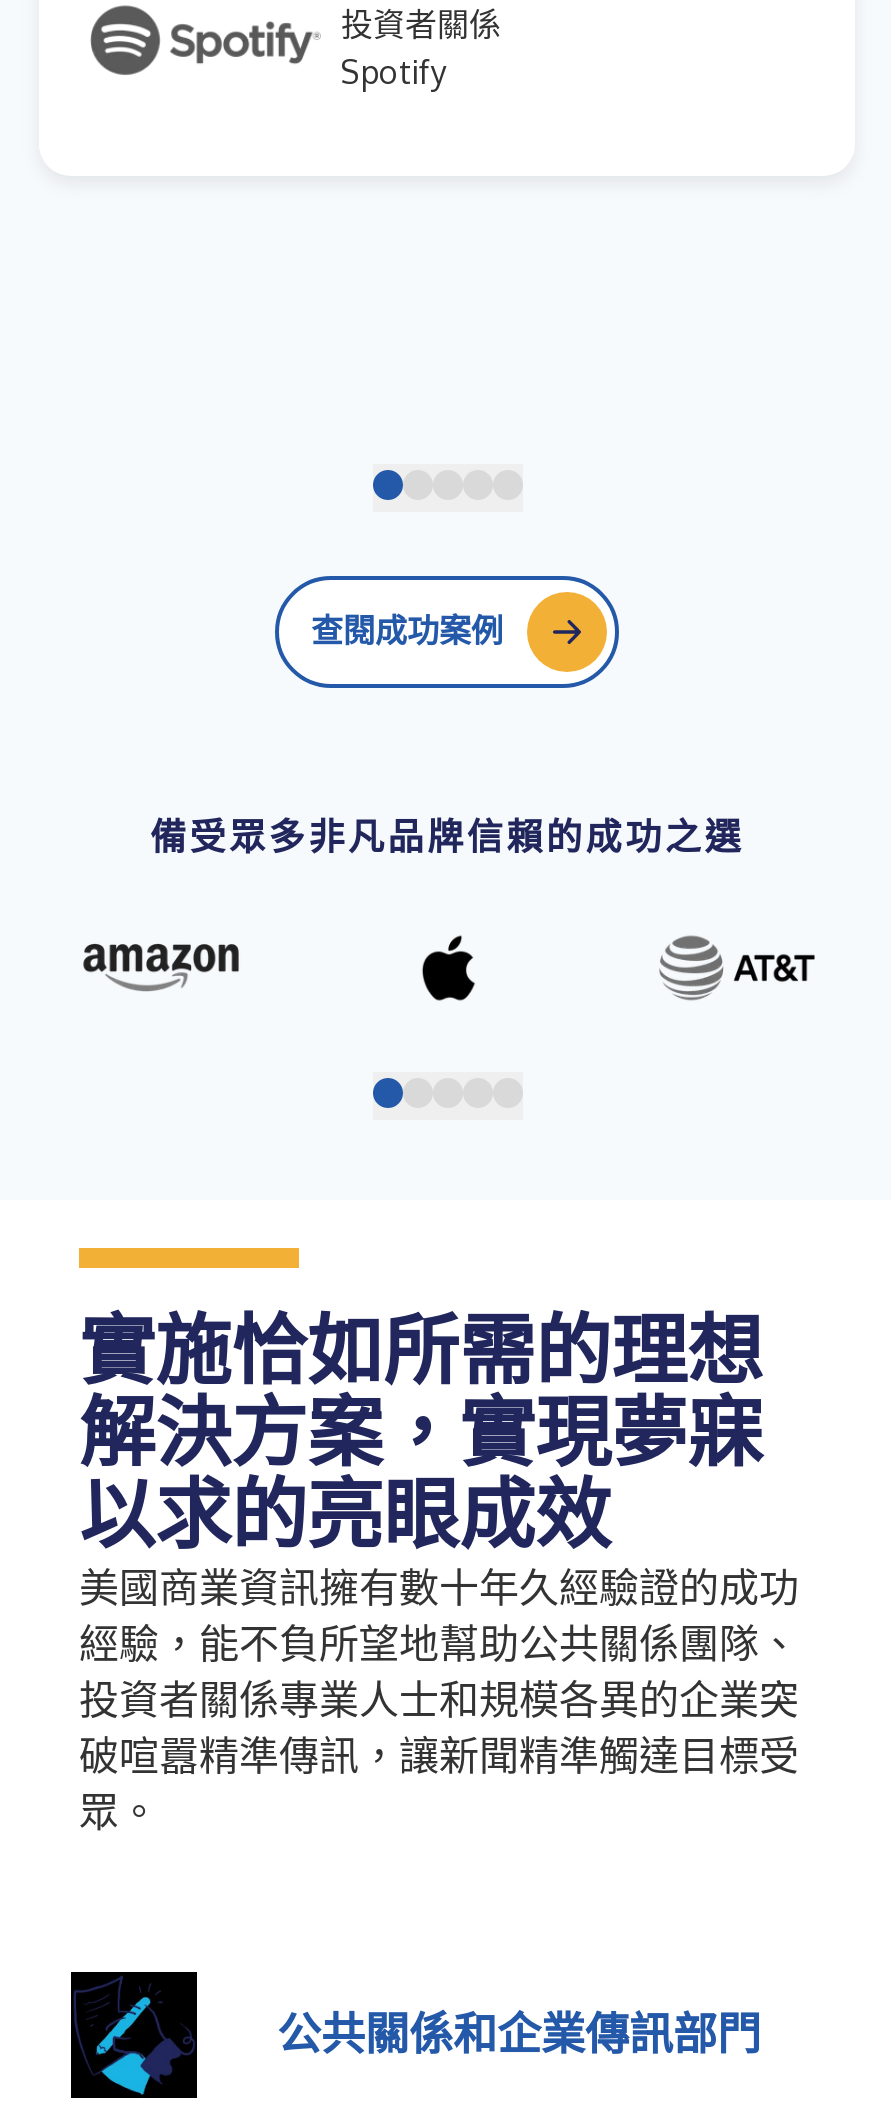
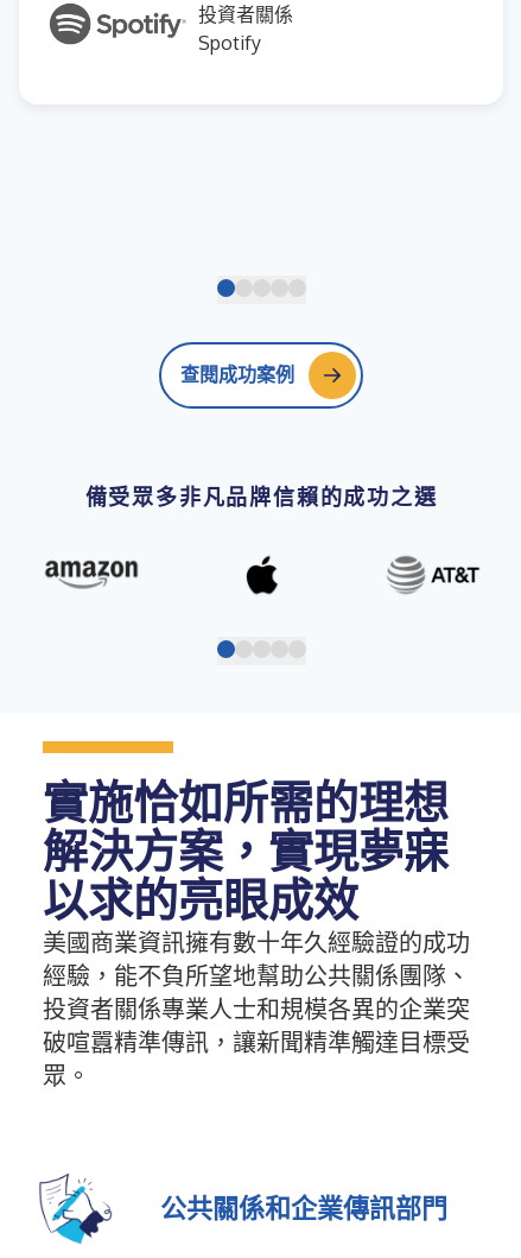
[69,1970,199,2100] [image] -> [38,1171,113,1246] [image]

